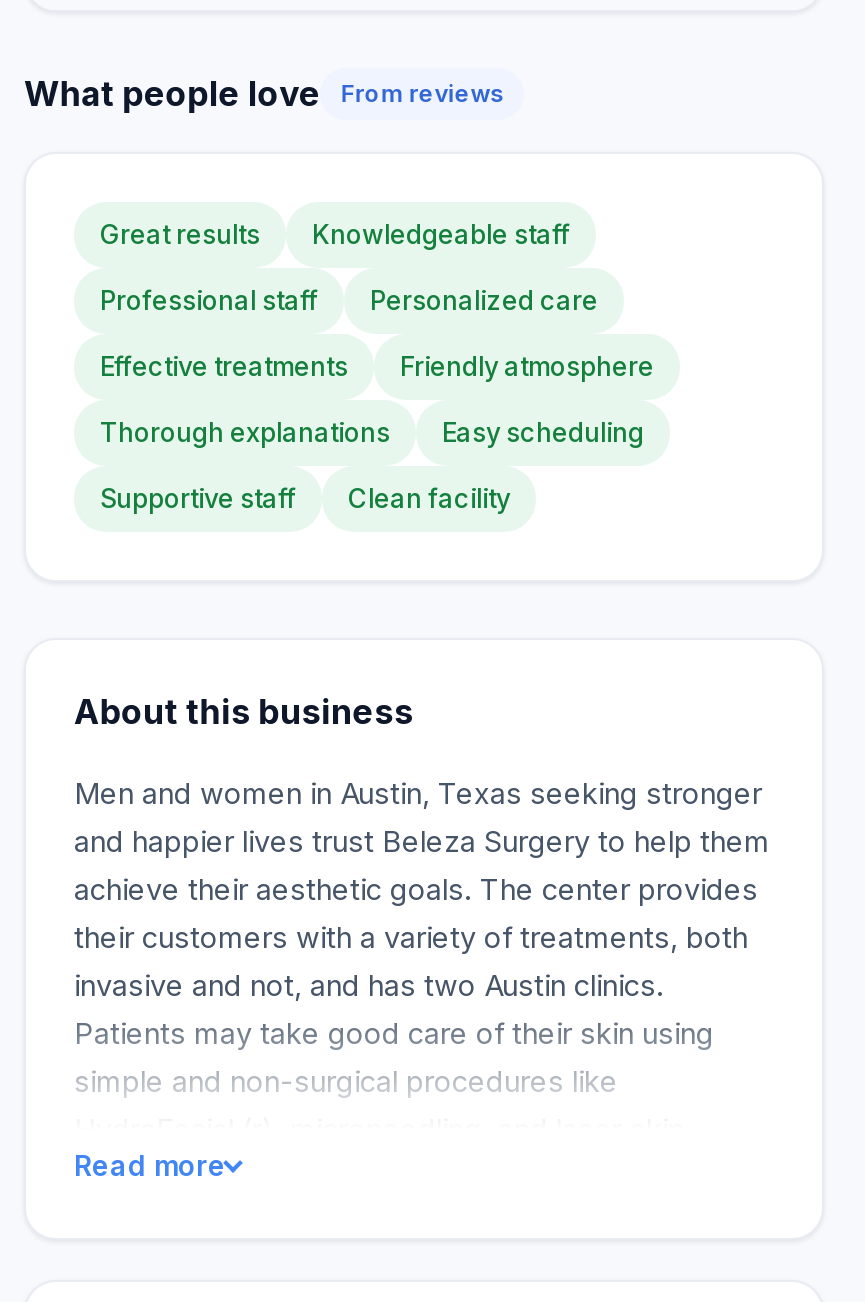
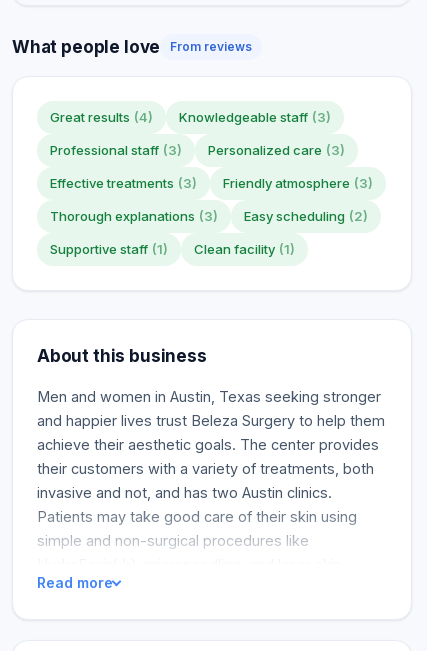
[100,218,570,250] Great results | Knowledgeable staff -> [50,109,331,125] Great results (4) | Knowledgeable staff (3)
[100,284,598,316] Professional staff | Personalized care -> [50,142,345,158] Professional staff (3) | Personalized care (3)
[100,350,654,382] Effective treatments | Friendly atmosphere -> [50,175,373,191] Effective treatments (3) | Friendly atmosphere (3)
[100,416,644,448] Thorough explanations | Easy scheduling -> [50,208,368,224] Thorough explanations (3) | Easy scheduling (2)
[100,482,510,514] Supportive staff | Clean facility -> [50,241,295,257] Supportive staff (1) | Clean facility (1)

